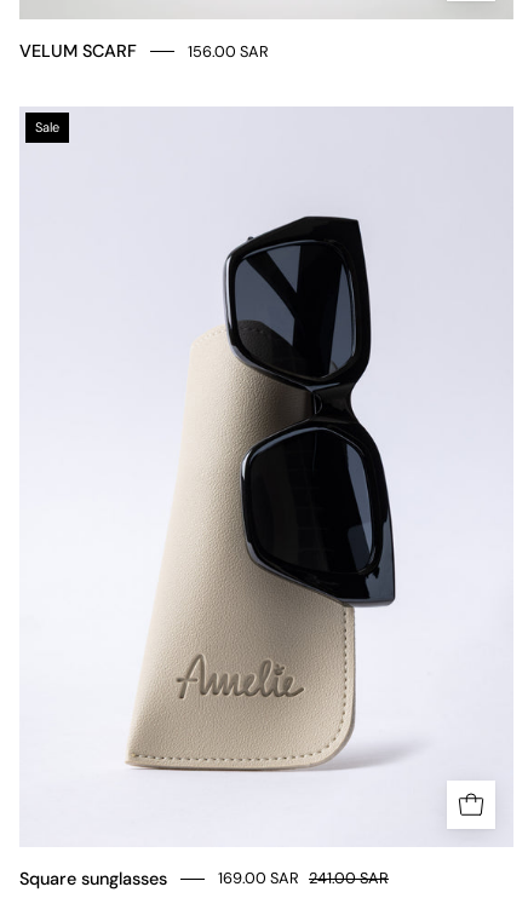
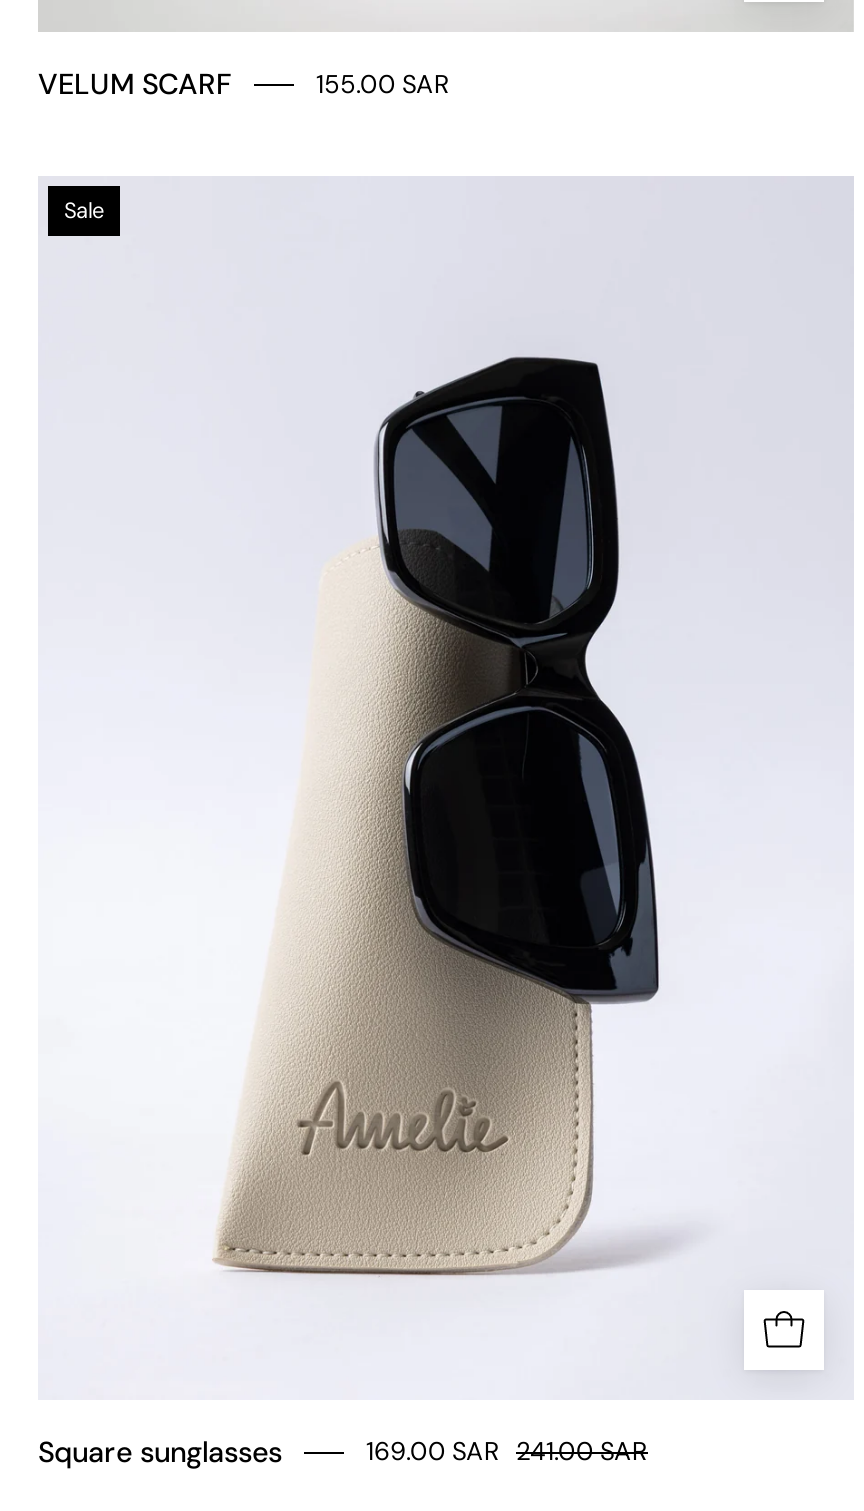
[188,41,269,61] 156.00 SAR -> [316,67,450,101] 155.00 SAR

